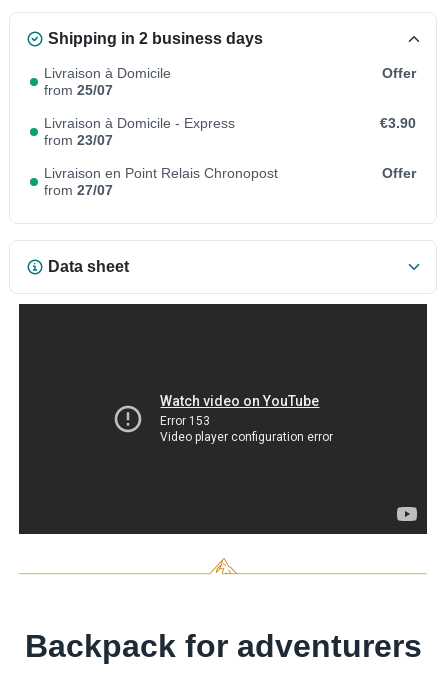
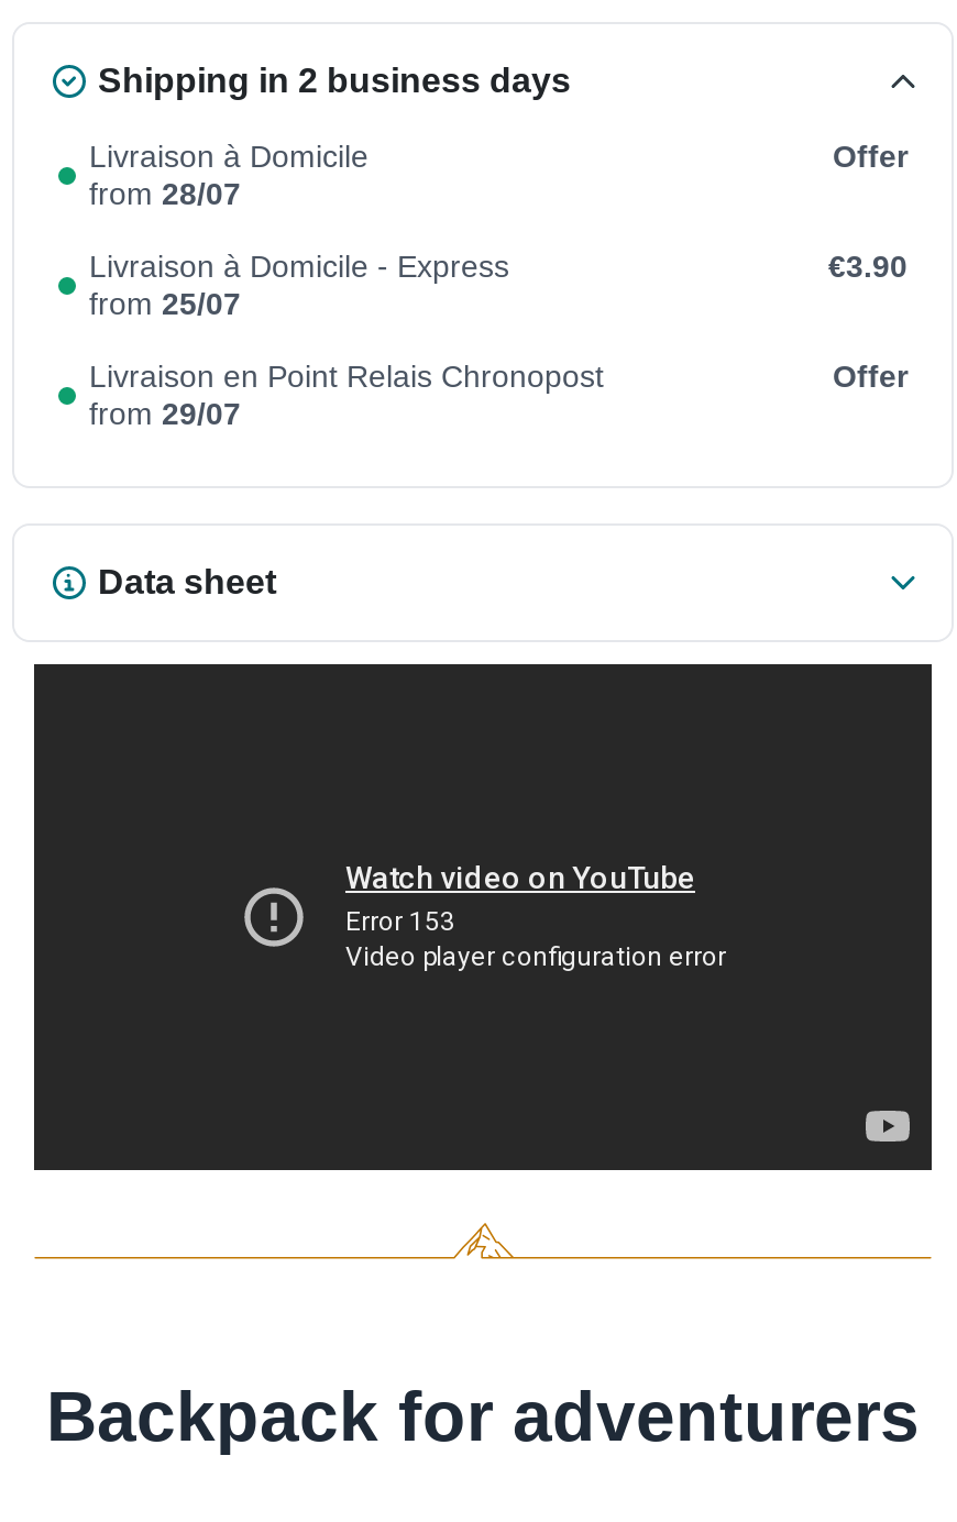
[44,82,113,98] from 25/07 -> [89,176,241,211] from 28/07
[44,132,113,148] from 23/07 -> [89,286,241,321] from 25/07
[44,182,113,198] from 27/07 -> [89,396,241,431] from 29/07

